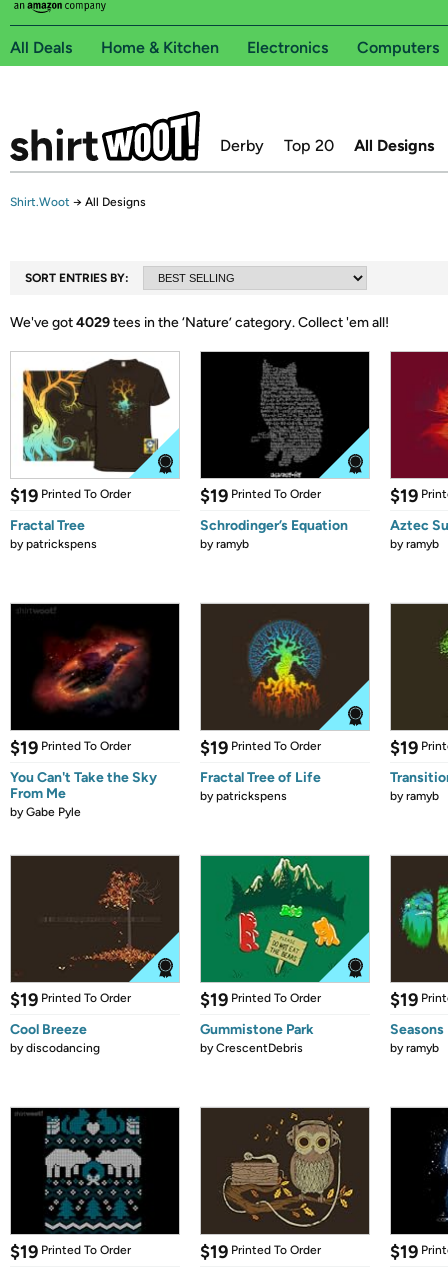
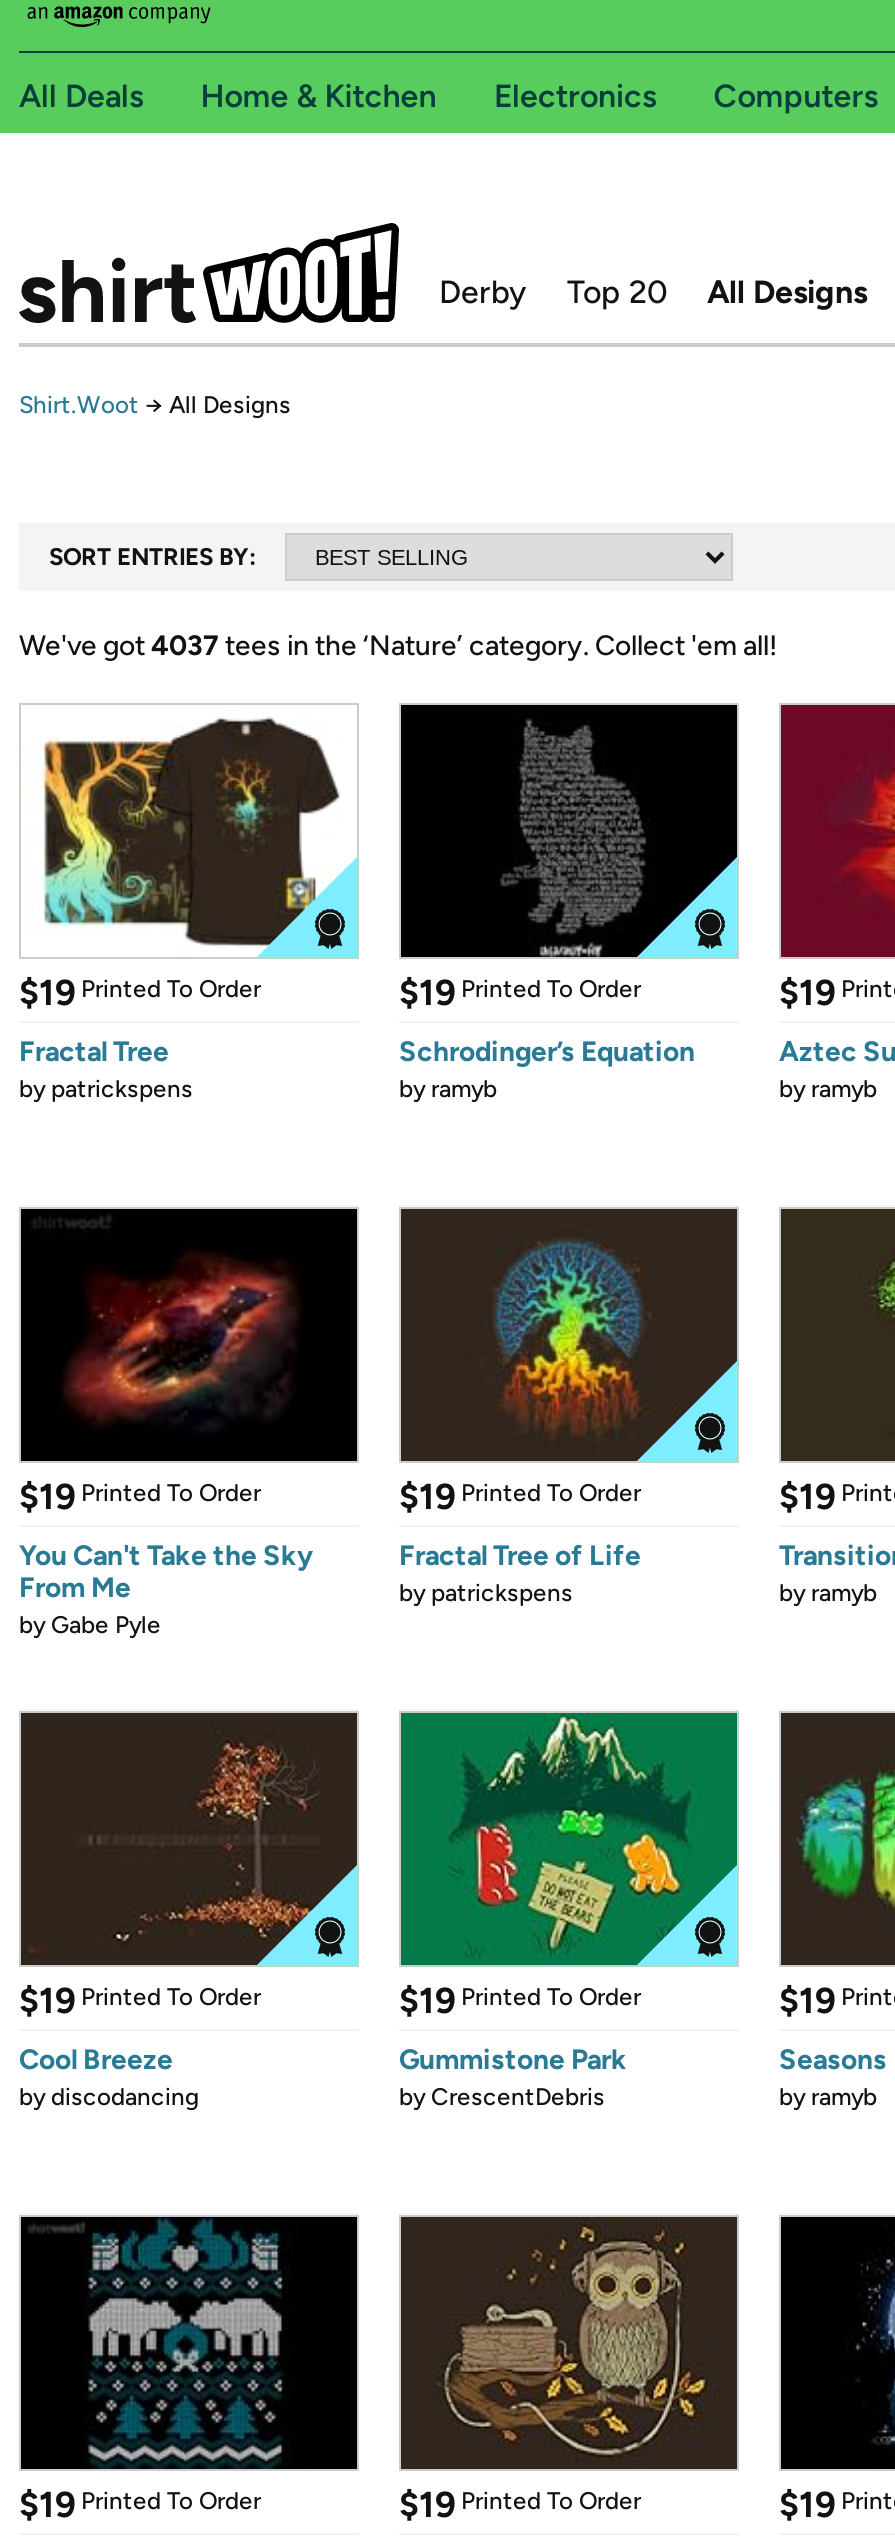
[10,314,389,331] We've got 4029 tees in the ‘Nature’ category. Collect 'em all! -> [19,629,777,663] We've got 4037 tees in the ‘Nature’ category. Collect 'em all!

